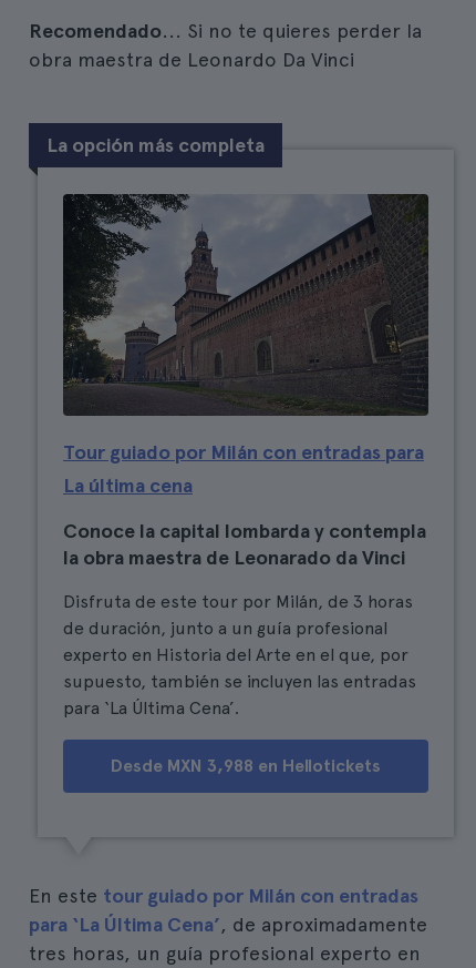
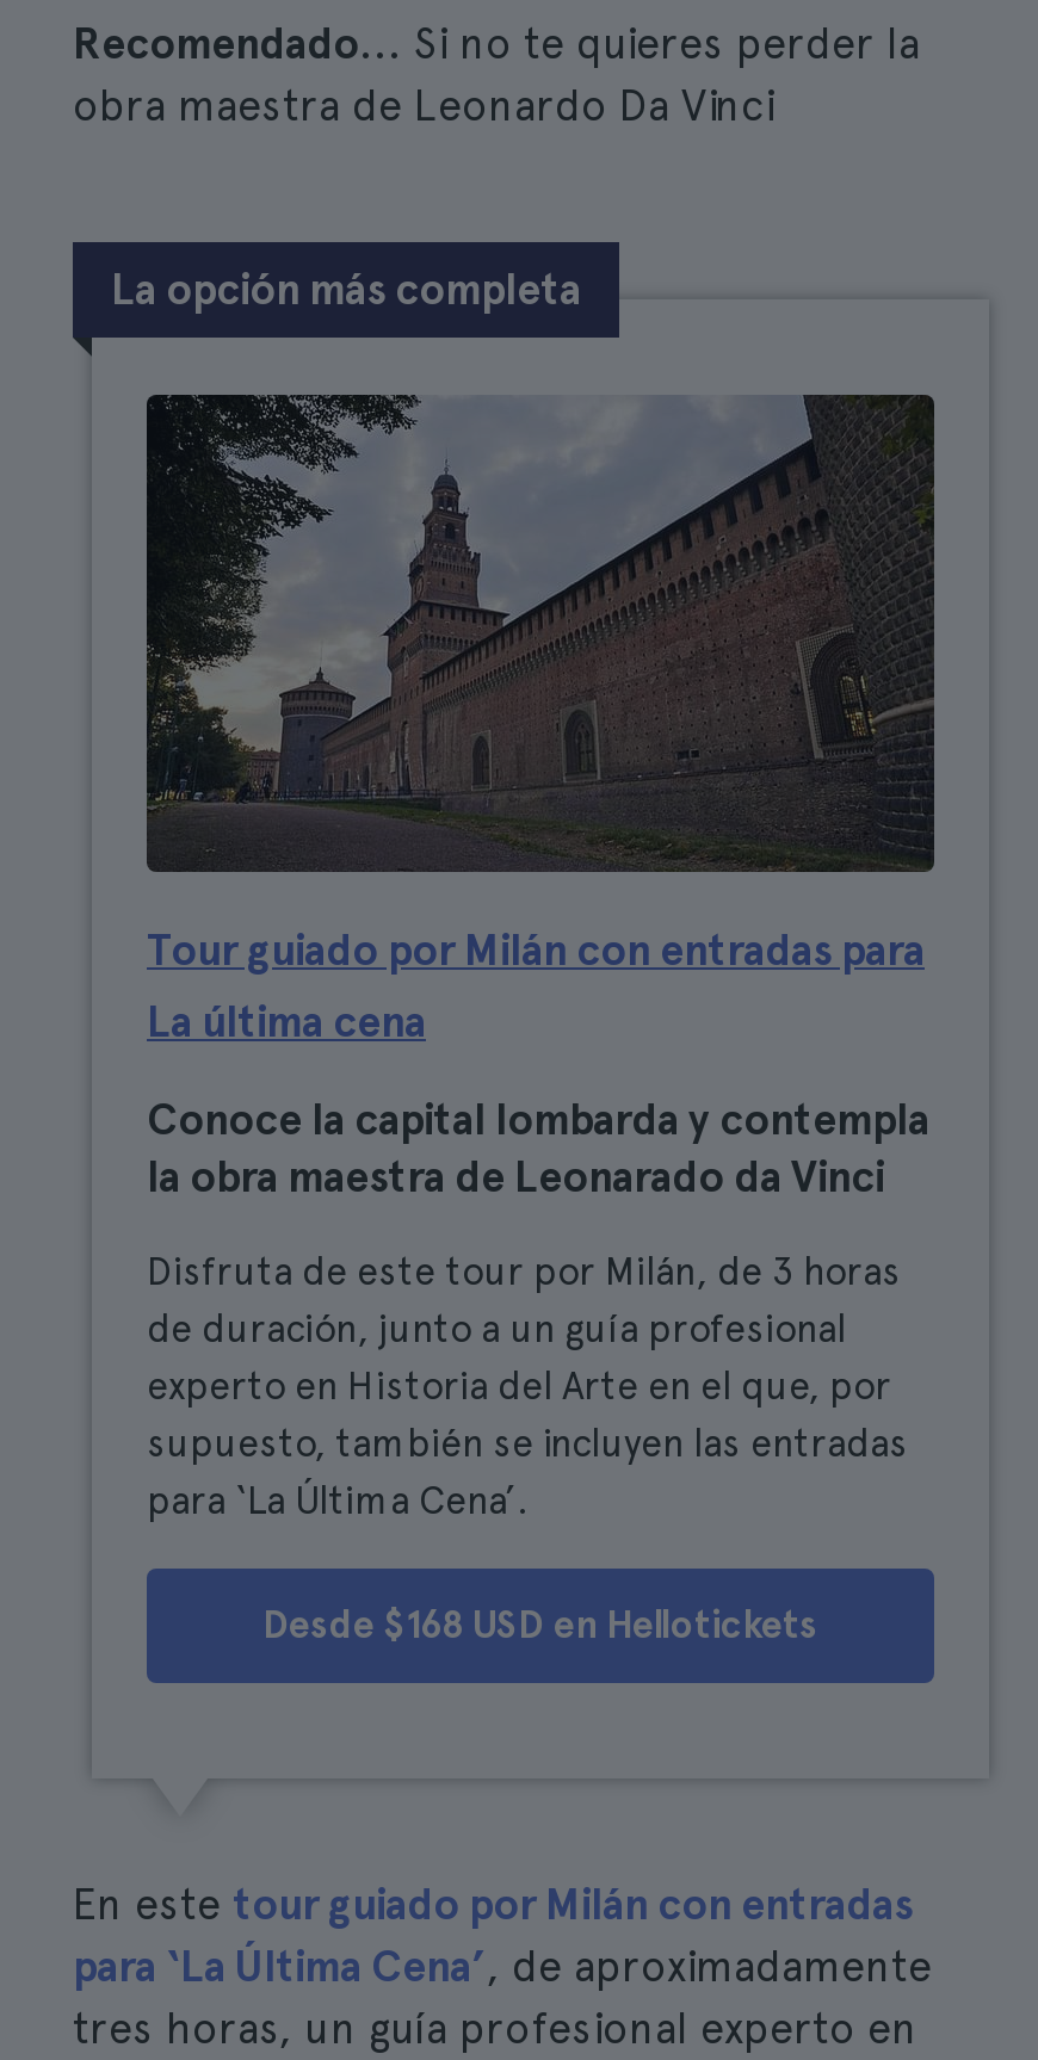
[111,755,381,776] Desde MXN 3,988 en Hellotickets -> [262,1602,818,1647] Desde $168 USD en Hellotickets

